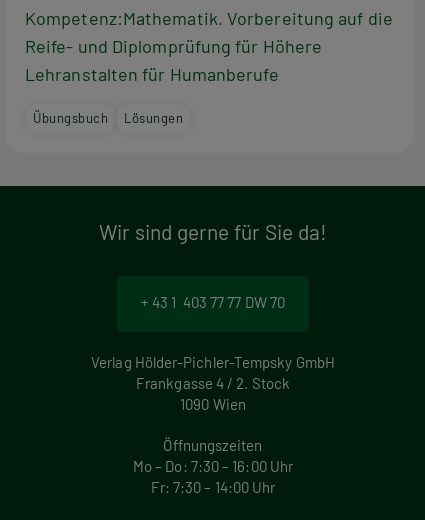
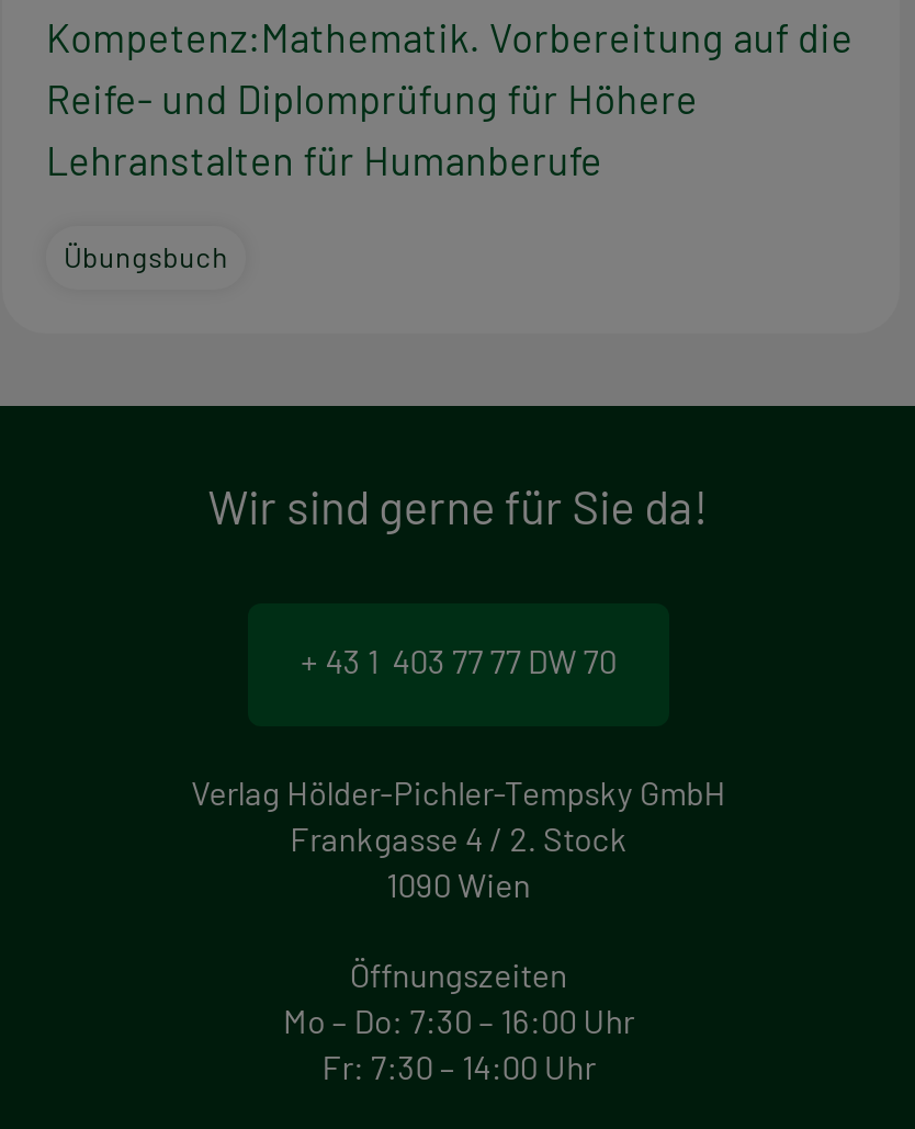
[124,110,183,126] Lösungen -> none

